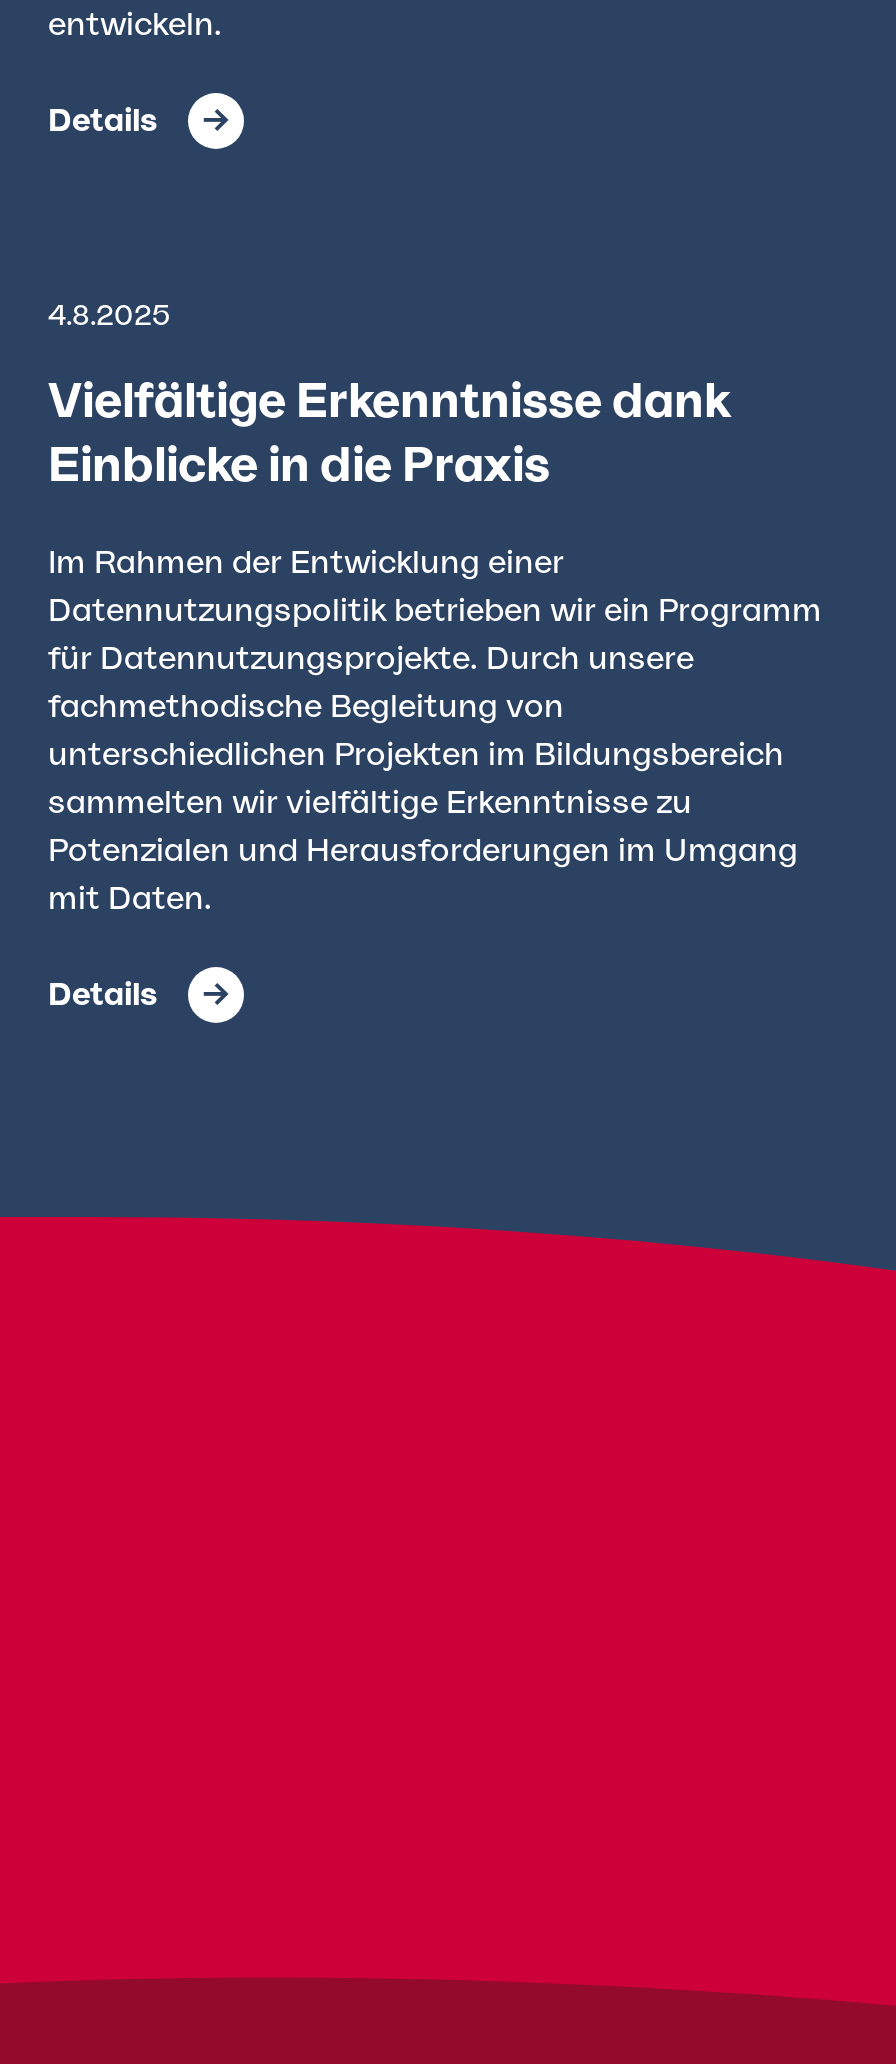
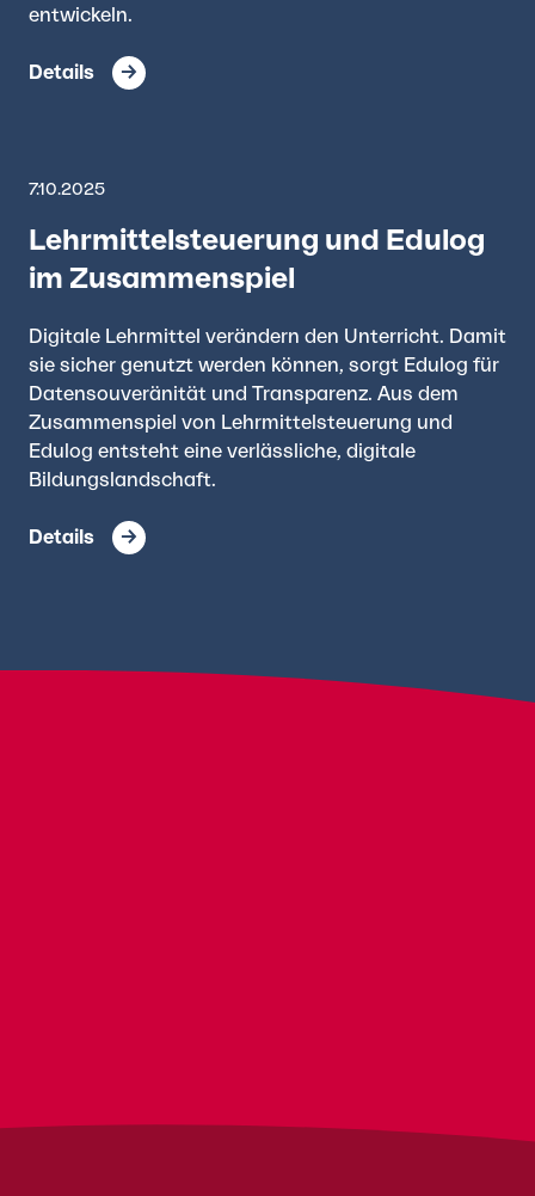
[48,304,822,916] 4.8.2025 | Vielfältige Erkenntnisse dank | Einblicke in die Praxis | Im Rahmen der Entwicklung einer | Datennutzungspolitik betrieben wir ein Programm | für Datennutzungsprojekte. Durch unsere | fachmethodische Begleitung von | unterschiedlichen Projekten im Bildungsbereich | sammelten wir vielfältige Erkenntnisse zu | Potenzialen und Herausforderungen im Umgang | mit Daten. -> [29,182,506,490] 7.10.2025 | Lehrmittelsteuerung und Edulog | im Zusammenspiel | Digitale Lehrmittel verändern den Unterricht. Damit | sie sicher genutzt werden können, sorgt Edulog für | Datensouveränität und Transparenz. Aus dem | Zusammenspiel von Lehrmittelsteuerung und | Edulog entsteht eine verlässliche, digitale | Bildungslandschaft.

